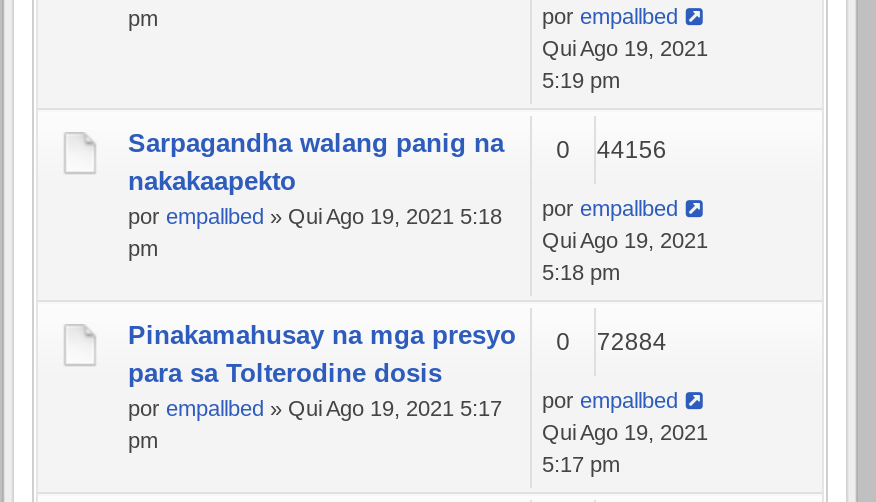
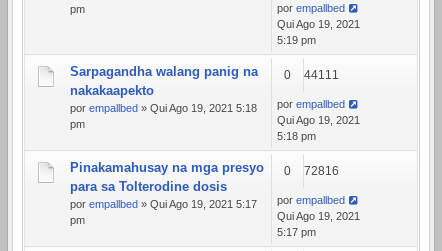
[128,128,667,164] Sarpagandha walang panig na 0 44156 -> [70,64,339,82] Sarpagandha walang panig na 0 44111
[128,320,667,356] Pinakamahusay na mga presyo 0 72884 -> [70,160,339,178] Pinakamahusay na mga presyo 0 72816

